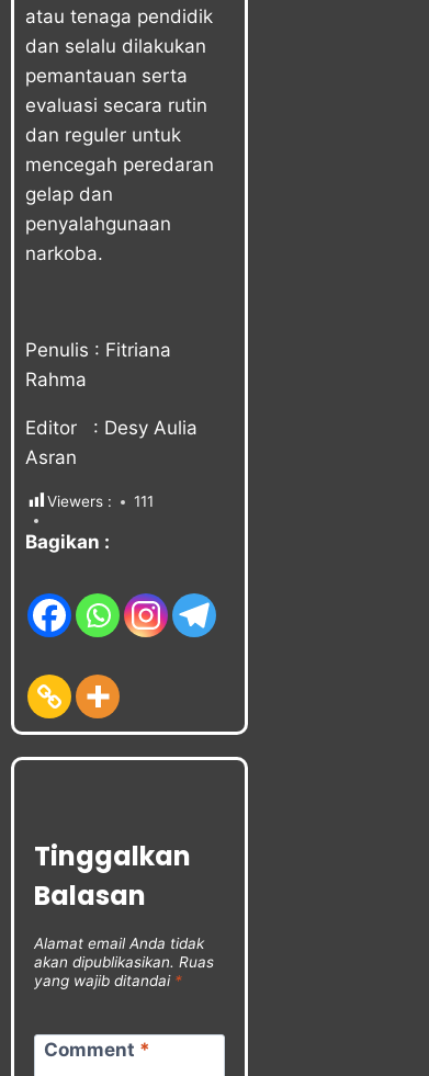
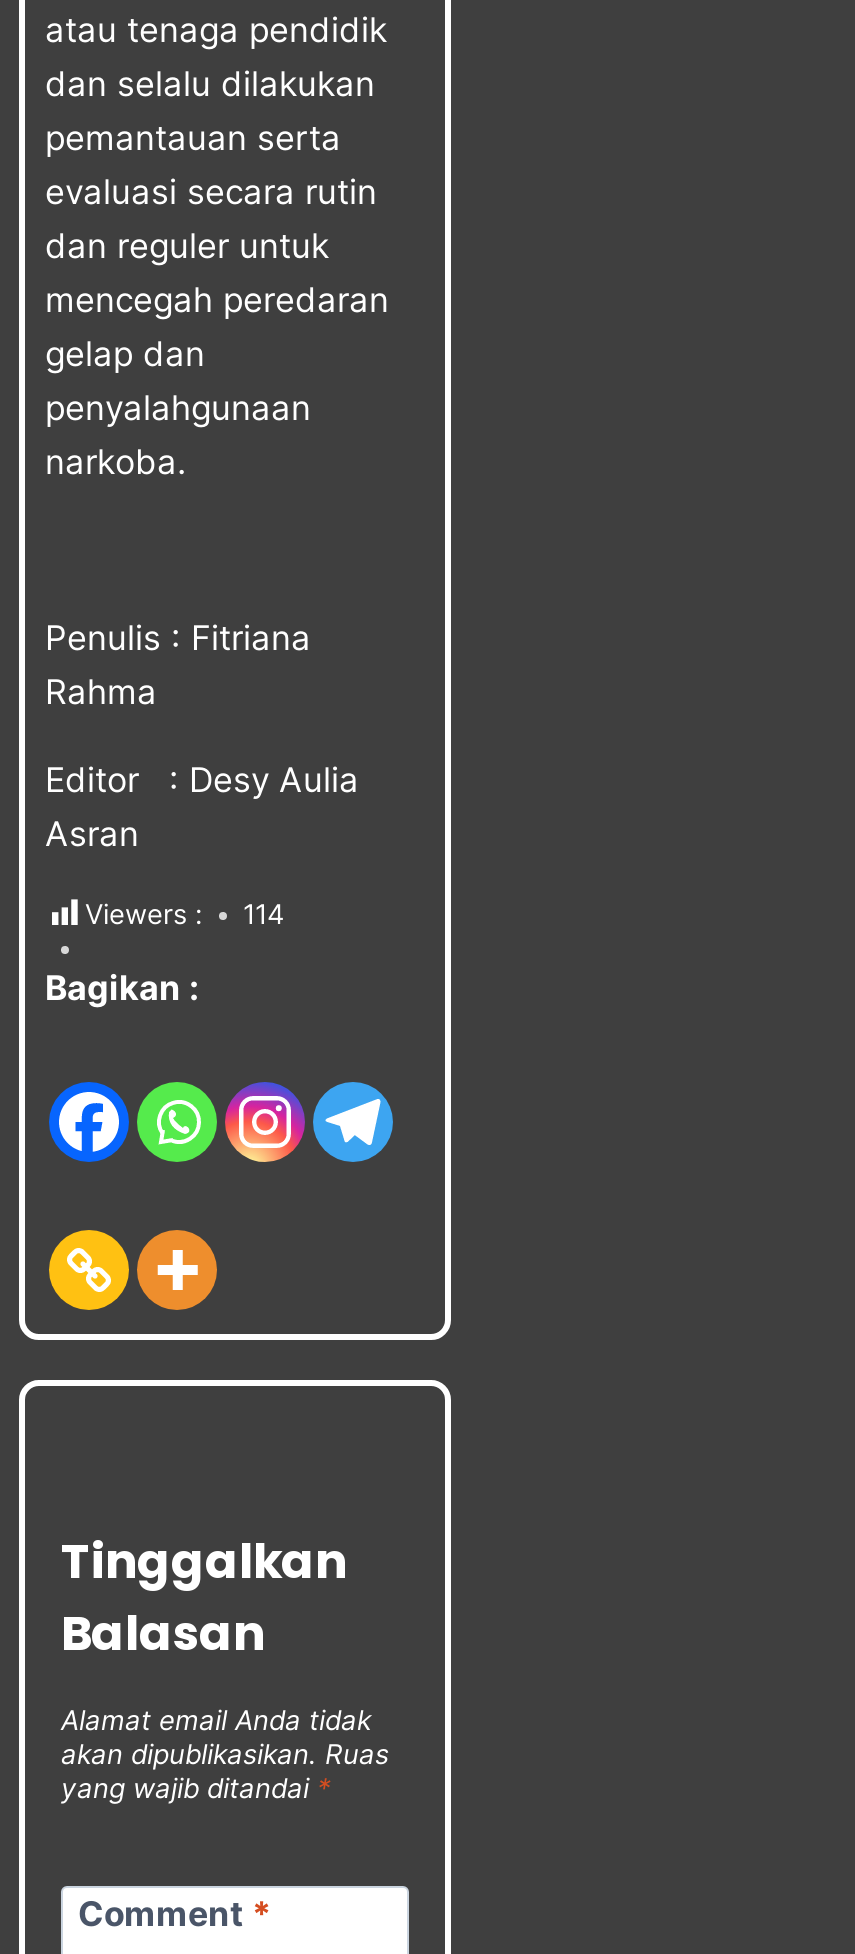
[47,493,154,510] Viewers : 111 -> [85,898,285,930] Viewers : 114

